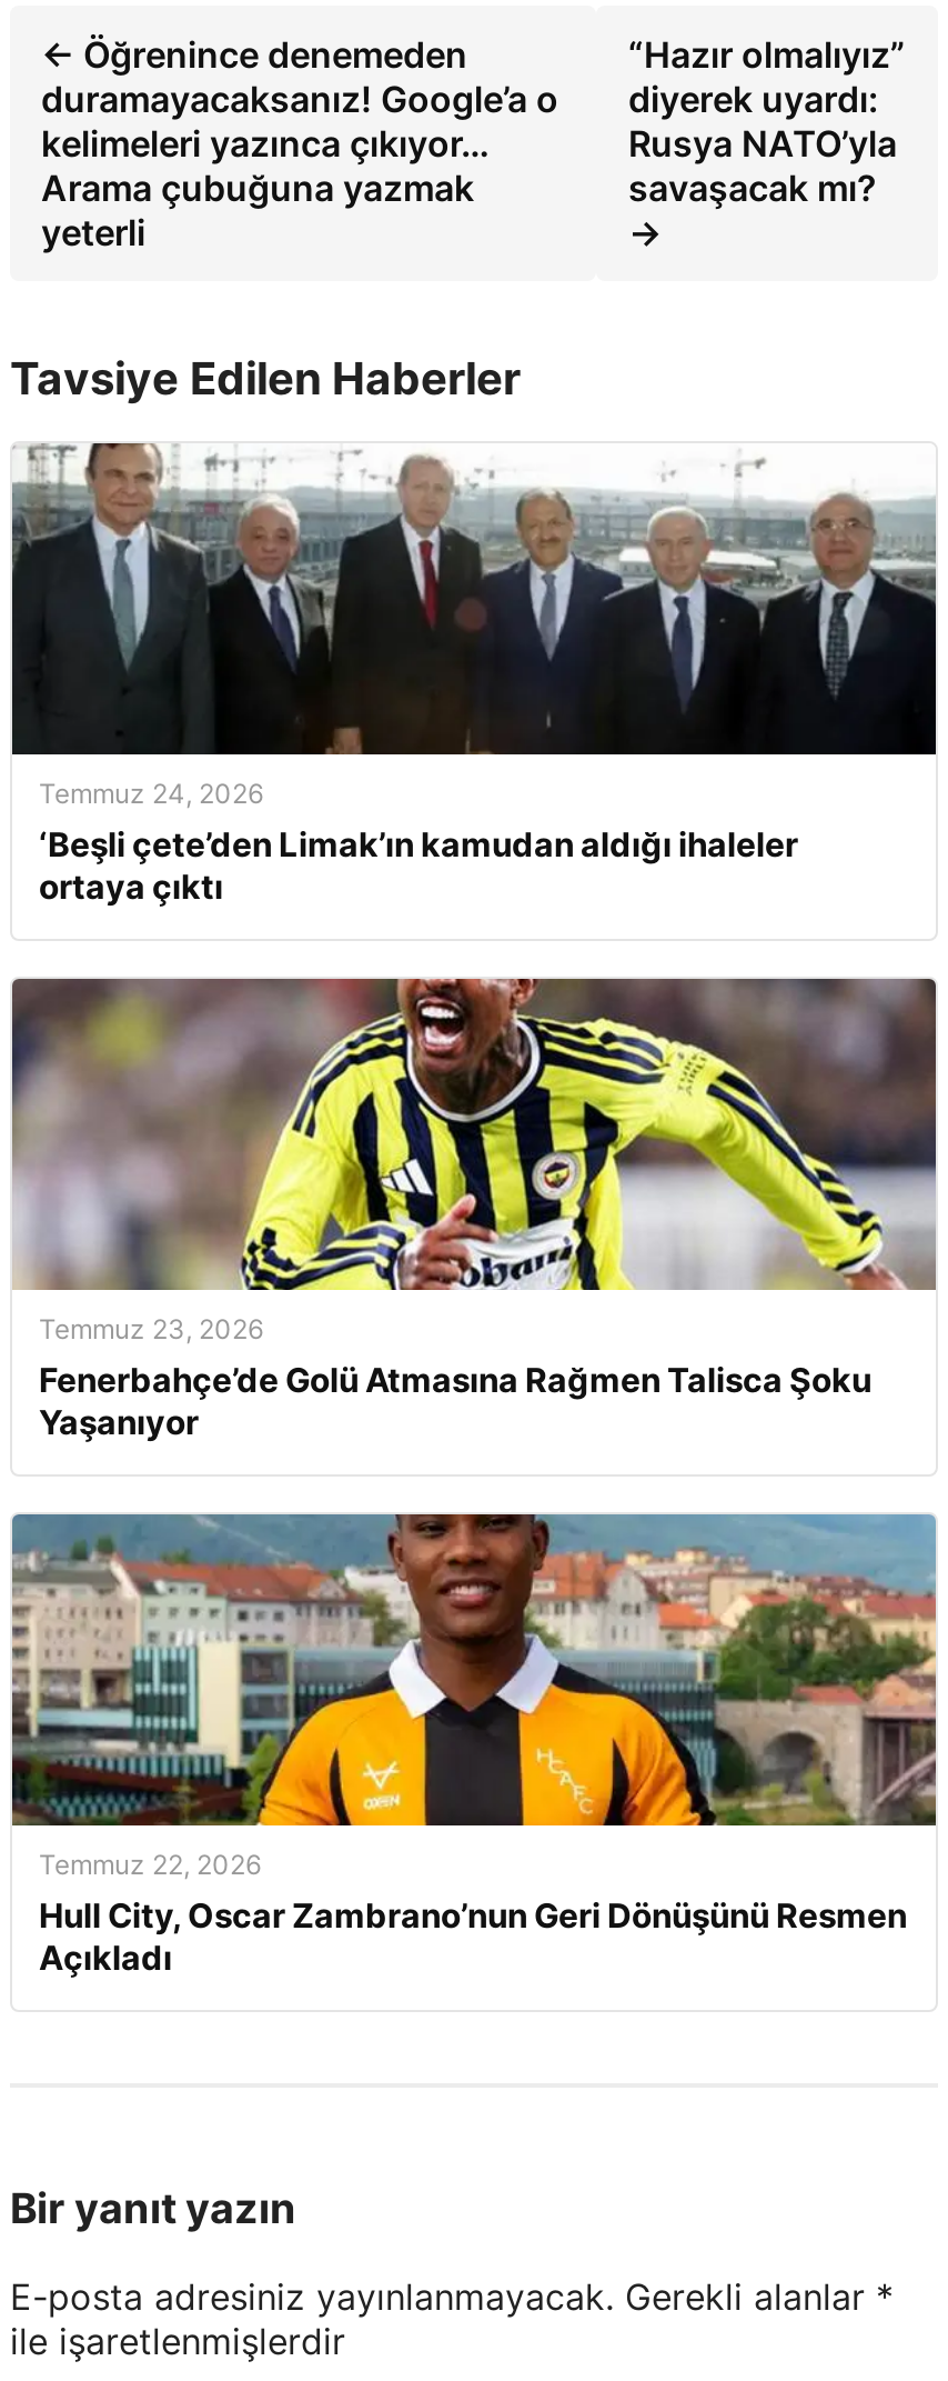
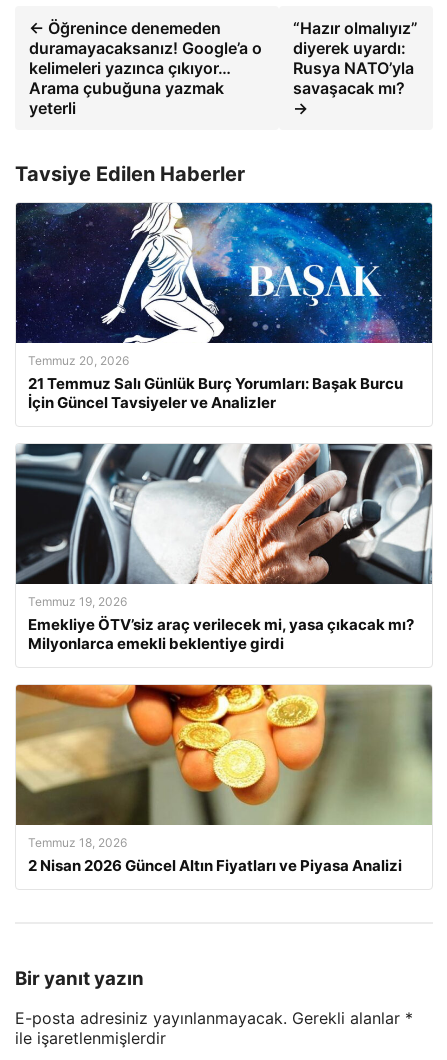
[10,441,938,908] [image] | Temmuz 24, 2026 | ‘Beşli çete’den Limak’ın kamudan aldığı ihaleler | ortaya çıktı -> [16,202,433,412] [image] | Temmuz 20, 2026 | 21 Temmuz Salı Günlük Burç Yorumları: Başak Burcu | İçin Güncel Tavsiyeler ve Analizler
[10,977,938,1443] [image] | Temmuz 23, 2026 | Fenerbahçe’de Golü Atmasına Rağmen Talisca Şoku | Yaşanıyor -> [15,443,432,653] [image] | Temmuz 19, 2026 | Emekliye ÖTV’siz araç verilecek mi, yasa çıkacak mı? | Milyonlarca emekli beklentiye girdi
[10,1512,938,1979] [image] | Temmuz 22, 2026 | Hull City, Oscar Zambrano’nun Geri Dönüşünü Resmen | Açıkladı -> [15,684,433,875] [image] | Temmuz 18, 2026 | 2 Nisan 2026 Güncel Altın Fiyatları ve Piyasa Analizi

